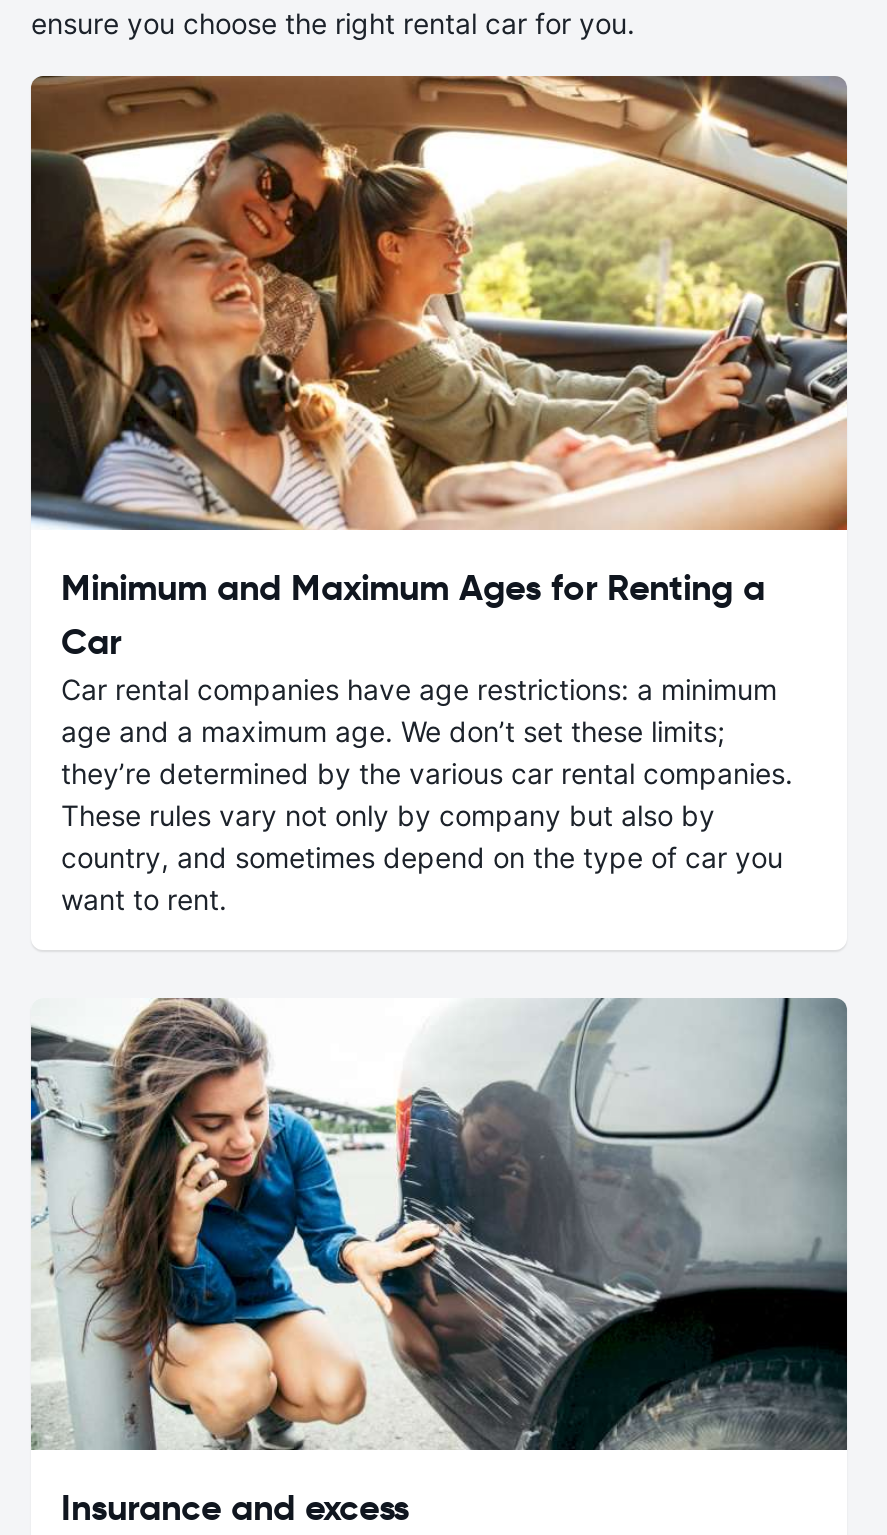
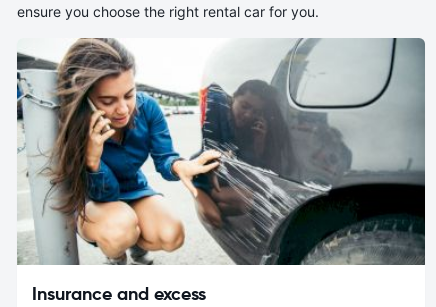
[29,74,849,915] [image] | Minimum and Maximum Ages for Renting a | Car | Car rental companies have age restrictions: a minimum | age and a maximum age. We don’t set these limits; | they’re determined by the various car rental companies. | These rules vary not only by company but also by | country, and sometimes depend on the type of car you | want to rent. -> none

